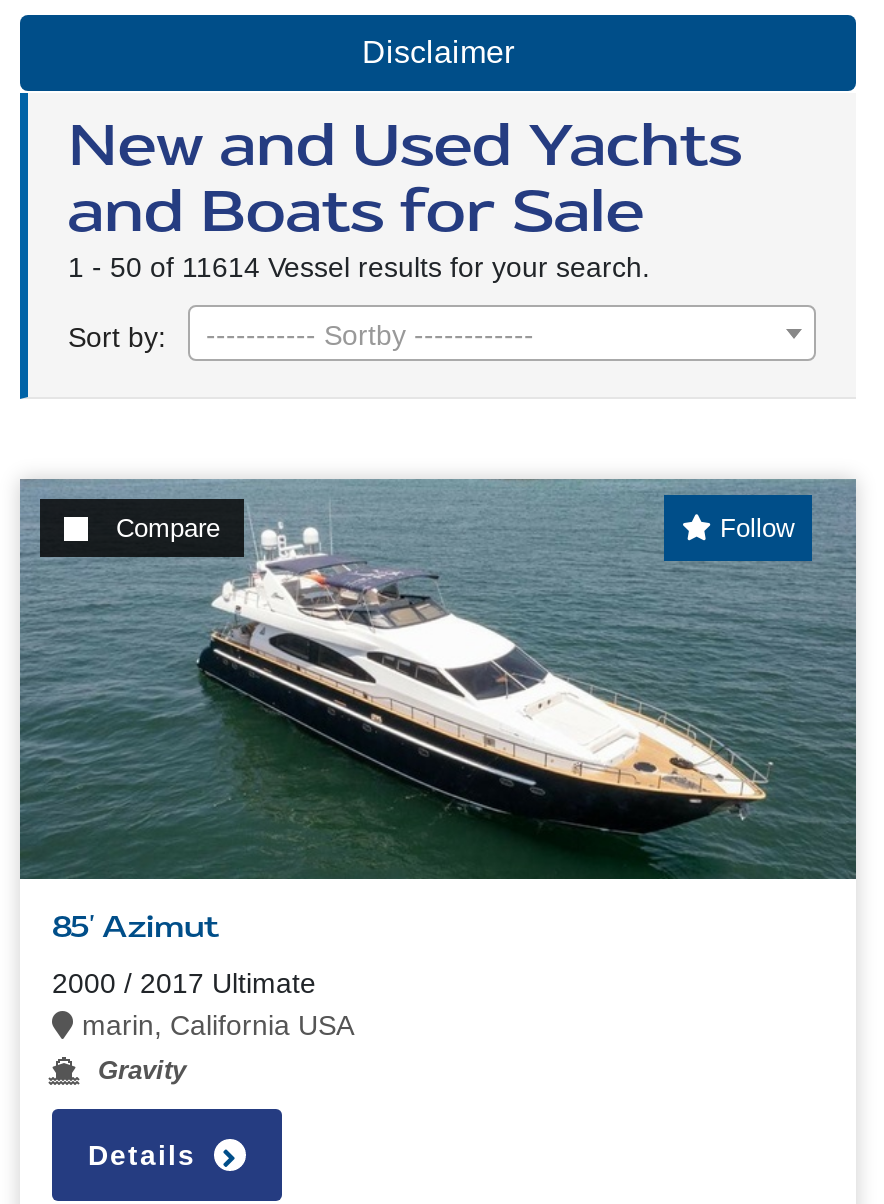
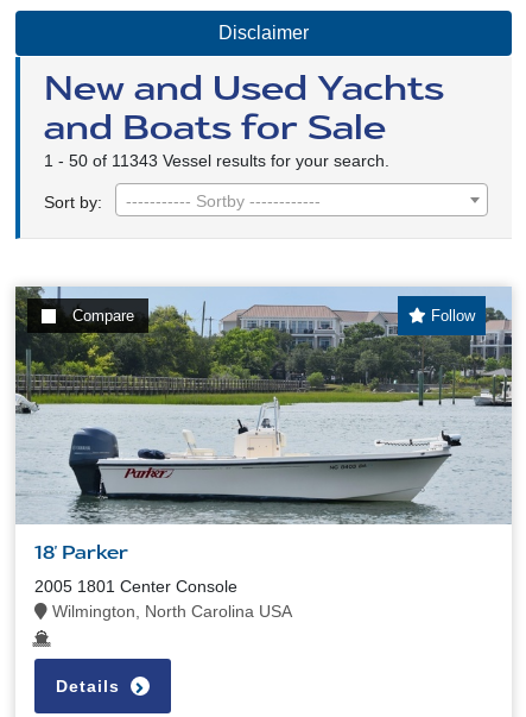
[68,251,650,283] 1 - 50 of 11614 Vessel results for your search. -> [44,151,389,170] 1 - 50 of 11343 Vessel results for your search.
[18,479,856,947] [image] | 85' Azimut -> [15,287,512,565] [image] | 18' Parker
[52,967,354,1085] 2000 / 2017 Ultimate | marin, California USA | Gravity -> [34,577,292,621] 2005 1801 Center Console | Wilmington, North Carolina USA

